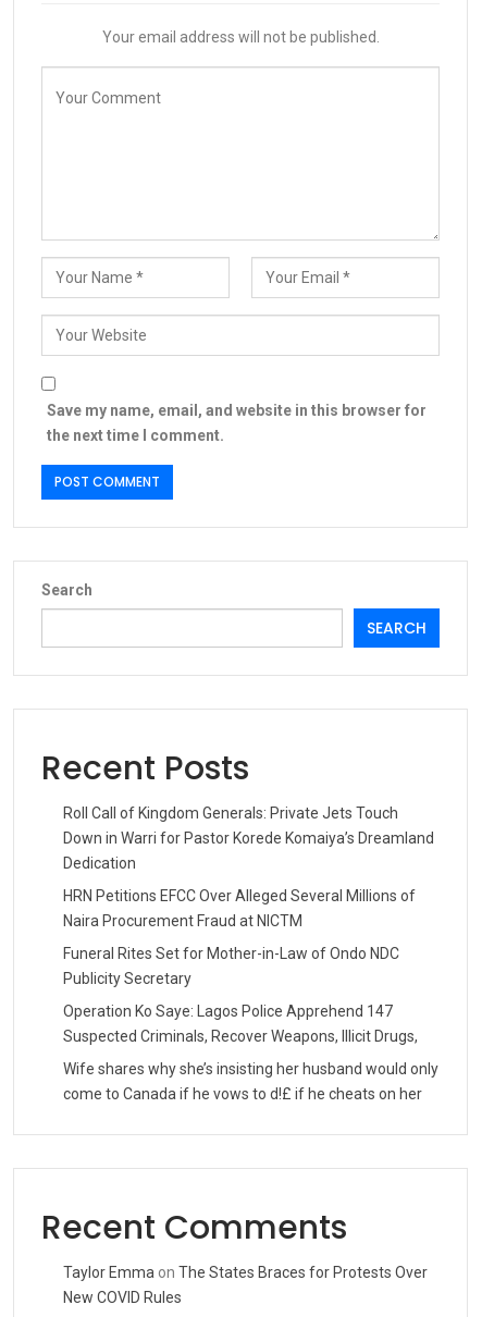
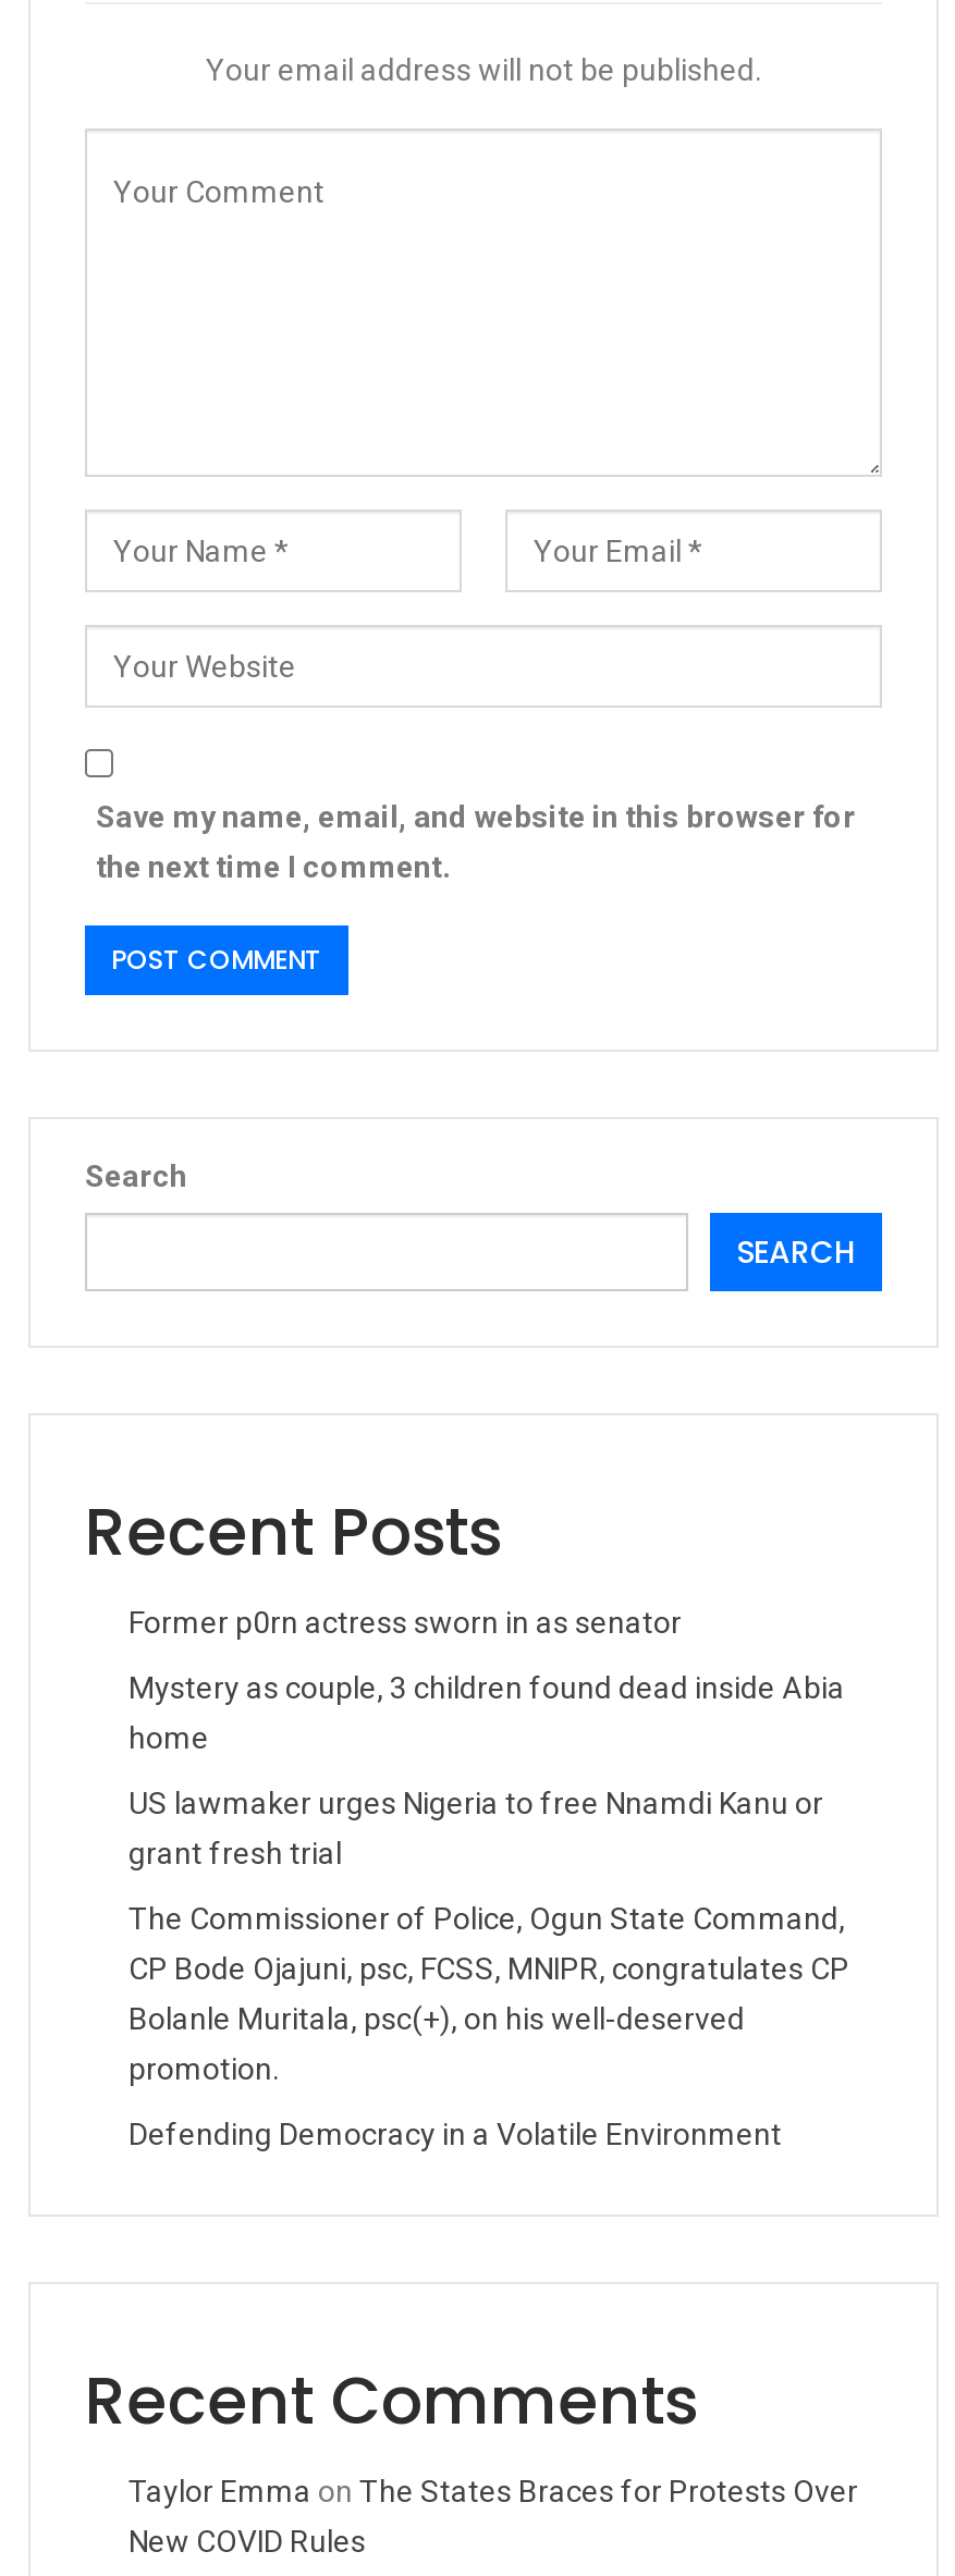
[63,805,434,872] Roll Call of Kingdom Generals: Private Jets Touch | Down in Warri for Pastor Korede Komaiya’s Dreamland | Dedication -> [128,1605,682,1640] Former p0rn actress sworn in as senator
[63,887,416,930] HRN Petitions EFCC Over Alleged Several Millions of | Naira Procurement Fraud at NICTM -> [128,1671,845,1756] Mystery as couple, 3 children found dead inside Abia | home
[63,945,399,987] Funeral Rites Set for Mother-in-Law of Ondo NDC | Publicity Secretary -> [128,1786,823,1871] US lawmaker urges Nigeria to free Nnamdi Kanu or | grant fresh trial
[63,1003,424,1045] Operation Ko Saye: Lagos Police Apprehend 147 | Suspected Criminals, Recover Weapons, Illicit Drugs, -> [128,1901,849,2086] The Commissioner of Police, Ogun State Command, | CP Bode Ojajuni, psc, FCSS, MNIPR, congratulates CP | Bolanle Muritala, psc(+), on his well-deserved | promotion.
[63,1060,438,1103] Wife shares why she’s insisting her husband would only | come to Canada if he vows to d!£ if he cheats on her -> [128,2117,782,2152] Defending Democracy in a Volatile Environment

